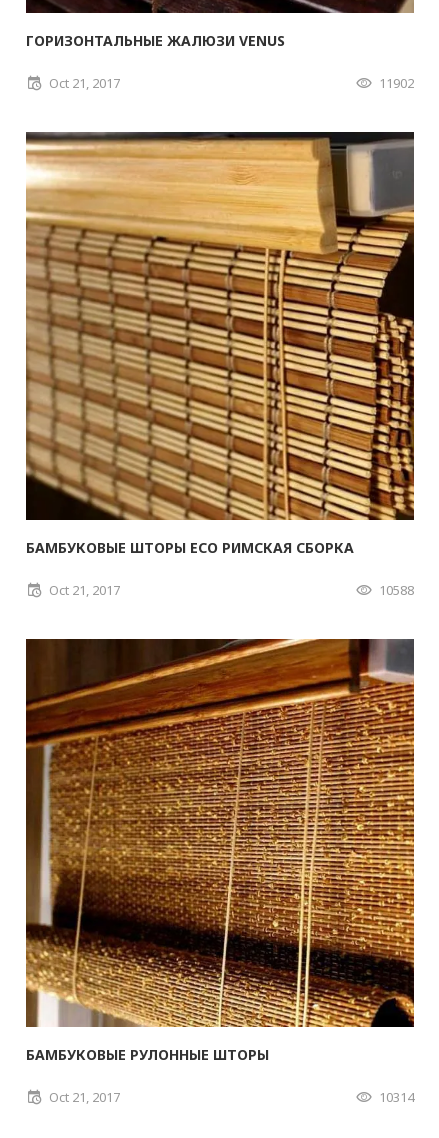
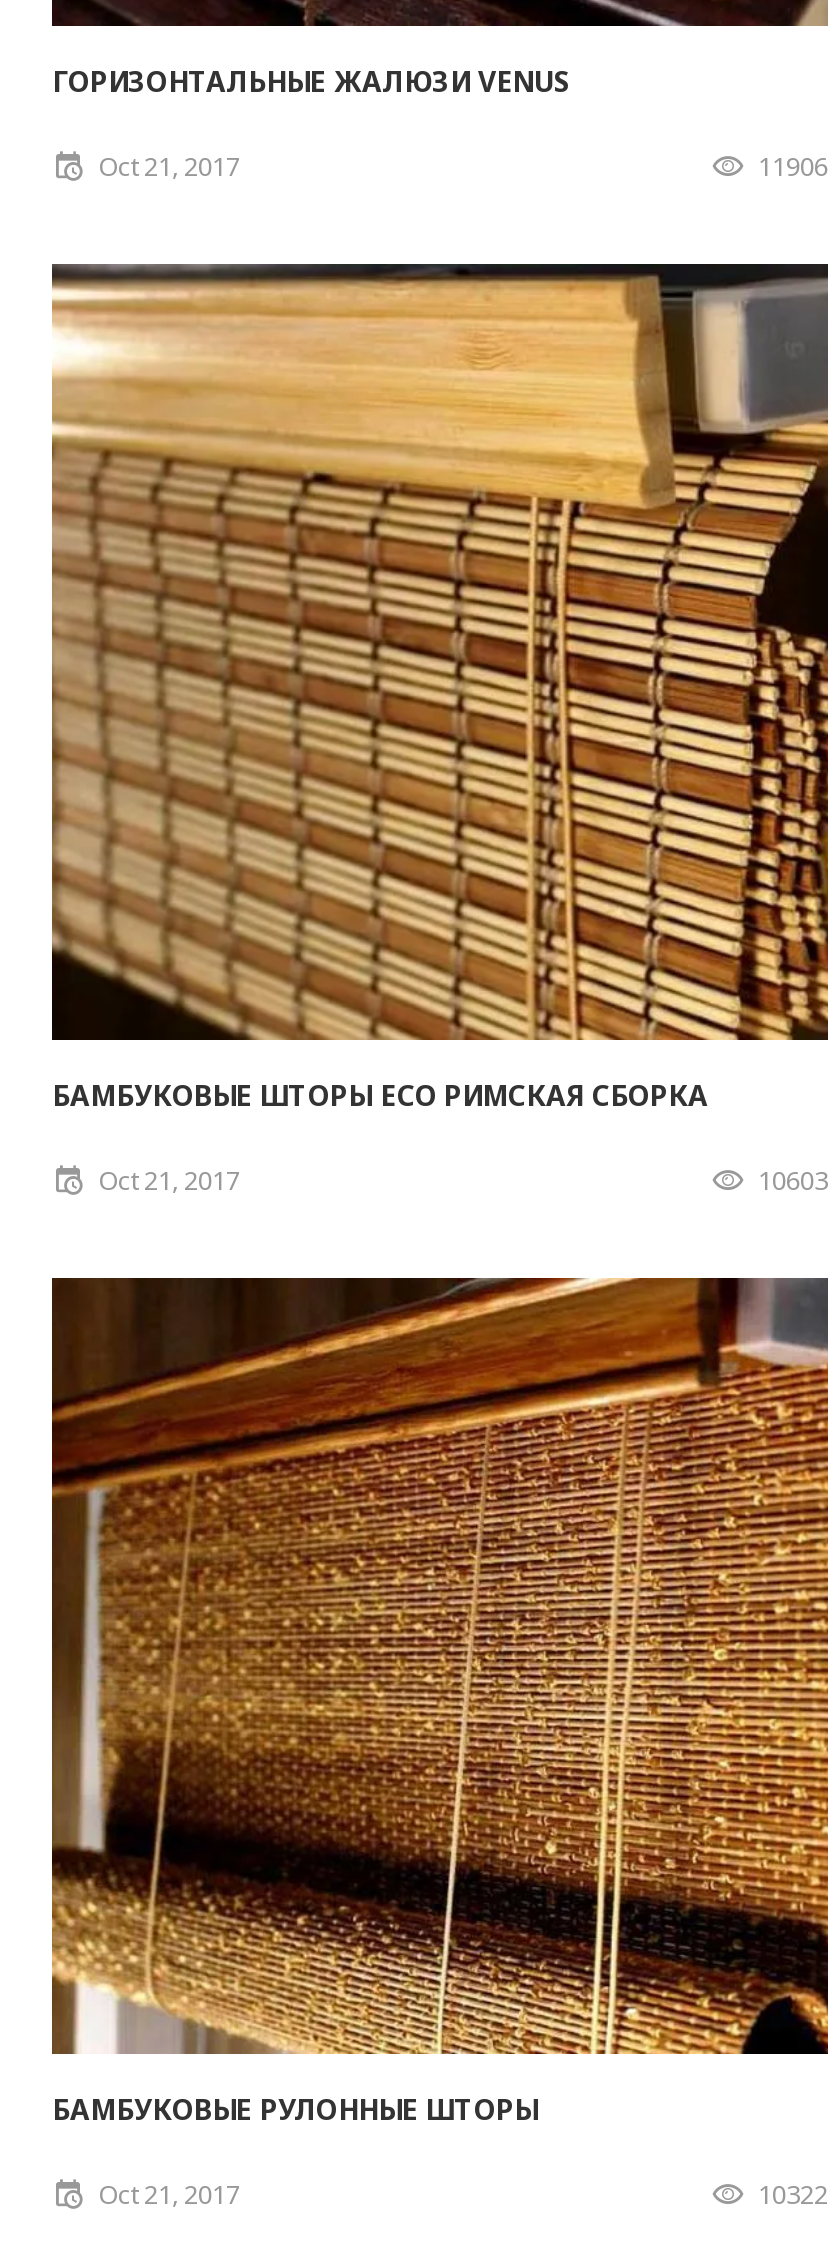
[379,74,414,92] 11902 -> [758,148,828,184] 11906
[379,581,414,599] 10588 -> [758,1162,828,1198] 10603
[379,1088,414,1106] 10314 -> [758,2176,828,2212] 10322

